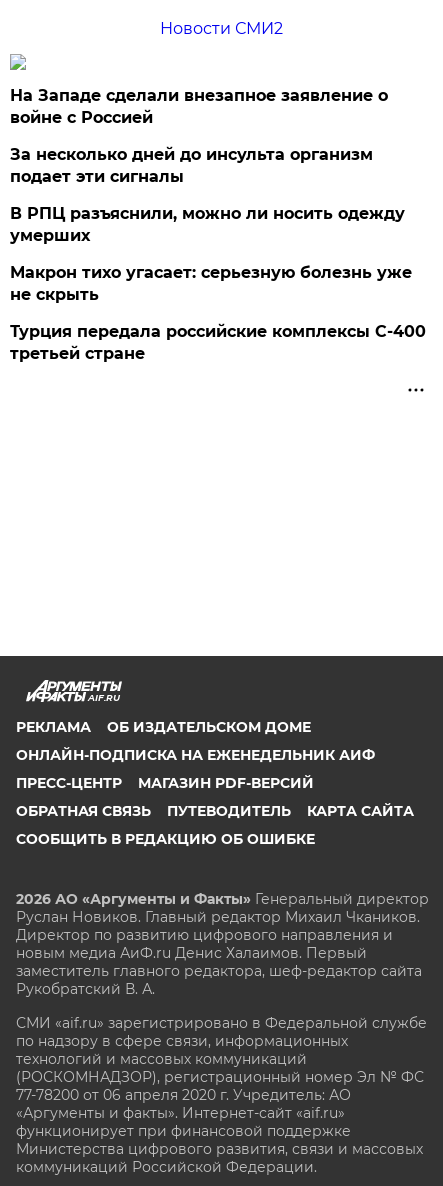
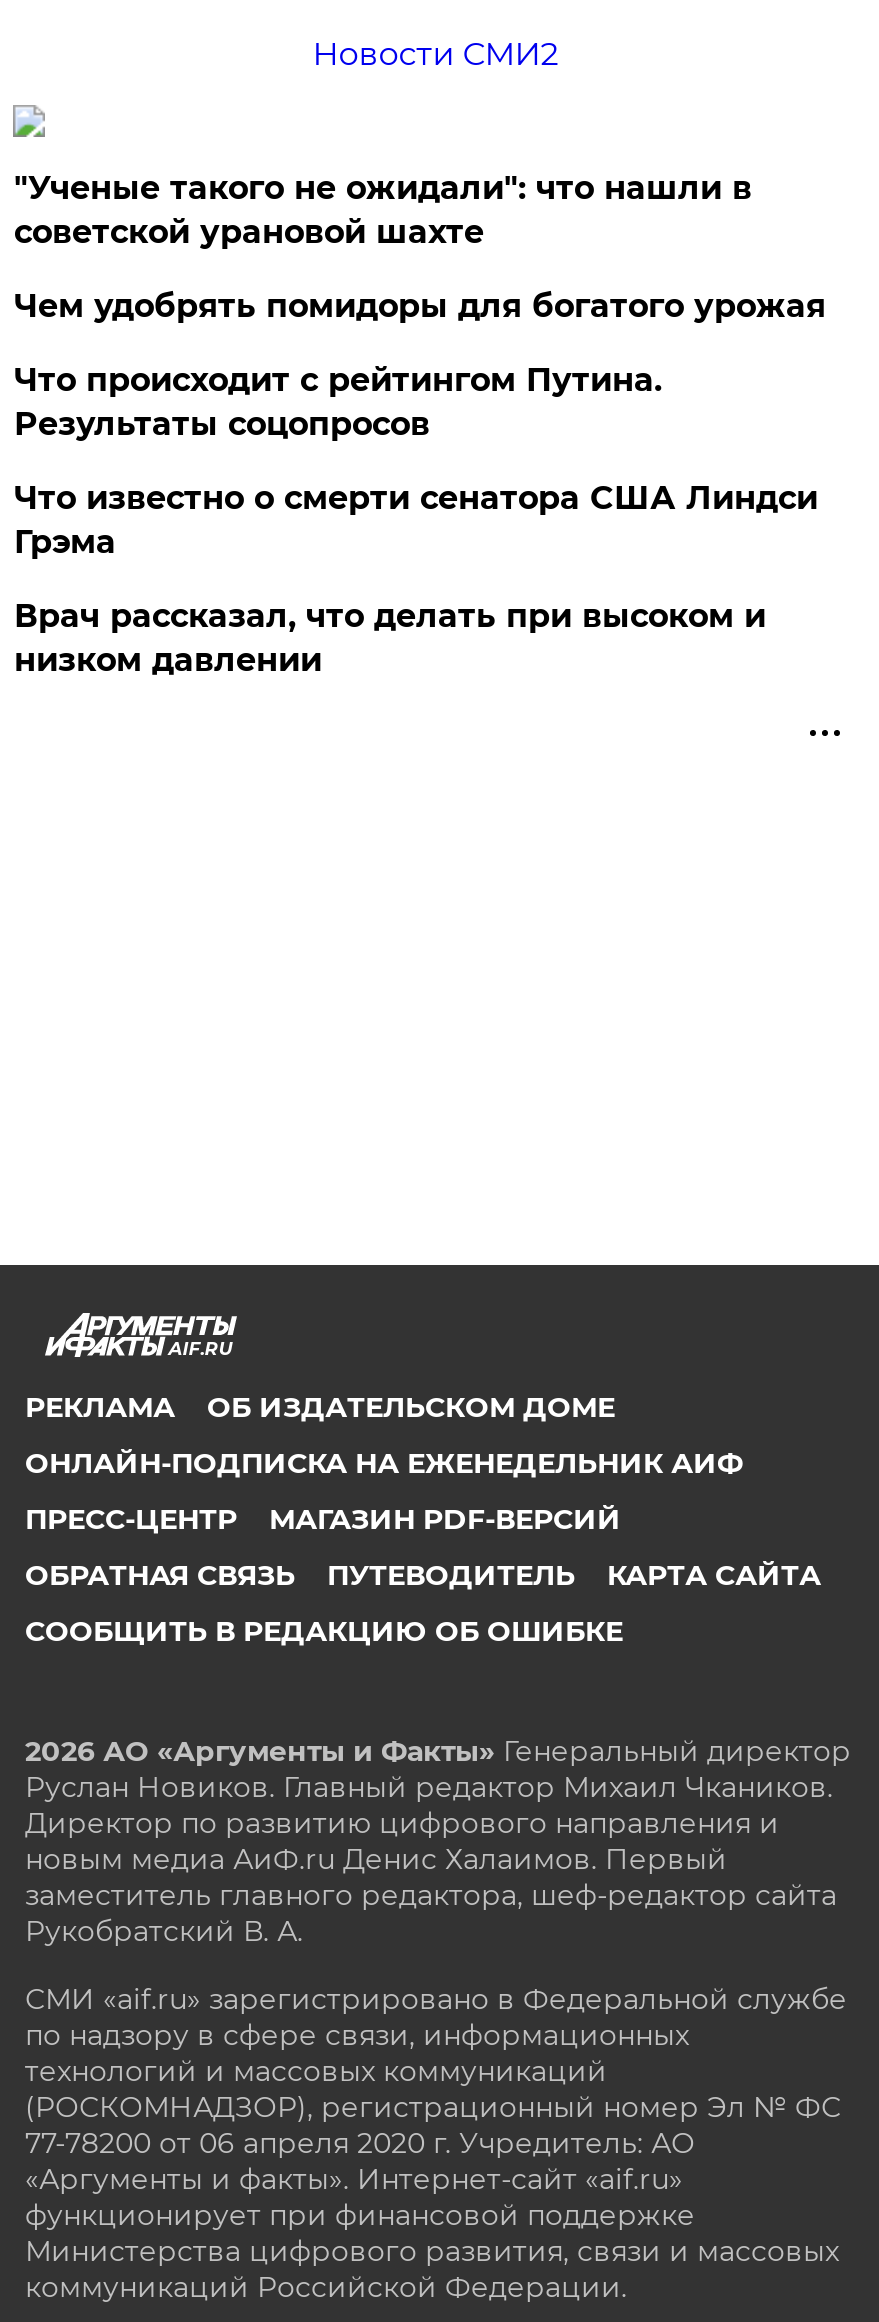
[10,86,388,127] На Западе сделали внезапное заявление о | войне с Россией -> [14,169,752,251] "Ученые такого не ожидали": что нашли в | советской урановой шахте
[10,145,373,186] За несколько дней до инсульта организм | подает эти сигналы -> [14,287,826,325] Чем удобрять помидоры для богатого урожая
[10,204,405,245] В РПЦ разъяснили, можно ли носить одежду | умерших -> [14,361,662,443] Что происходит с рейтингом Путина. | Результаты соцопросов
[10,263,412,304] Макрон тихо угасает: серьезную болезнь уже | не скрыть -> [14,479,818,561] Что известно о смерти сенатора США Линдси | Грэма
[10,322,426,363] Турция передала российские комплексы С-400 | третьей стране -> [14,597,766,679] Врач рассказал, что делать при высоком и | низком давлении

